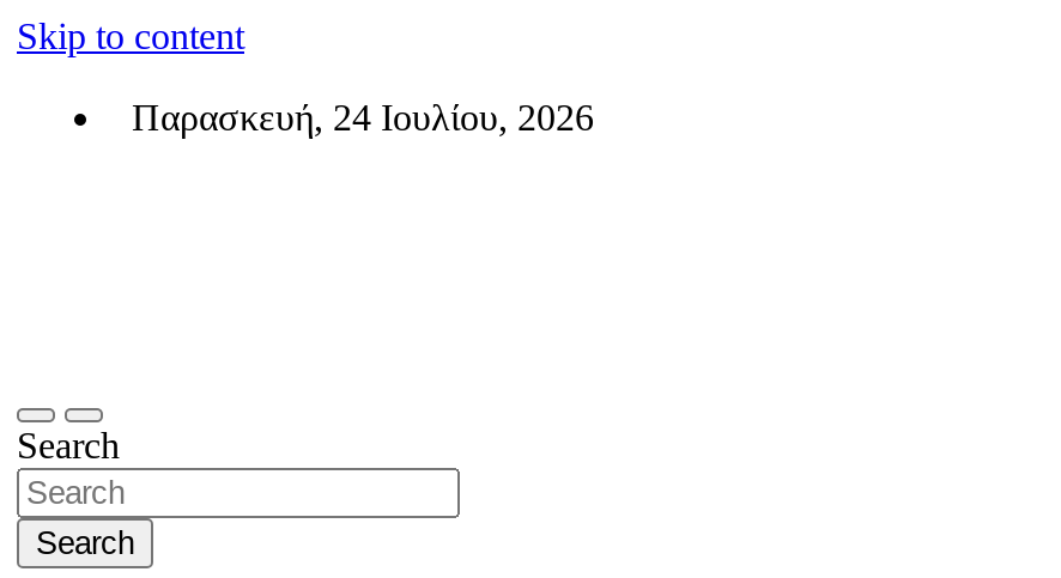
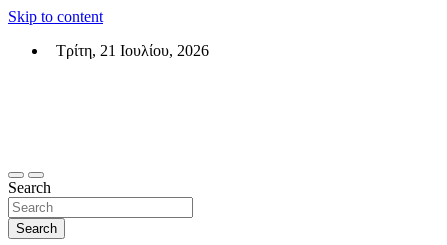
[113,97,594,138] Παρασκευή, 24 Ιουλίου, 2026 -> [48,42,209,59] Τρίτη, 21 Ιουλίου, 2026

